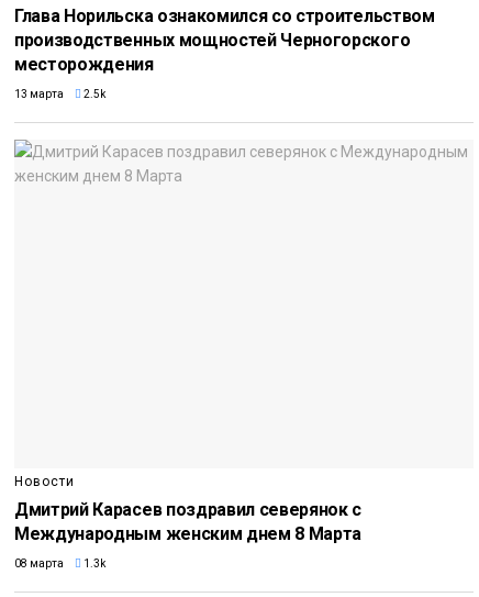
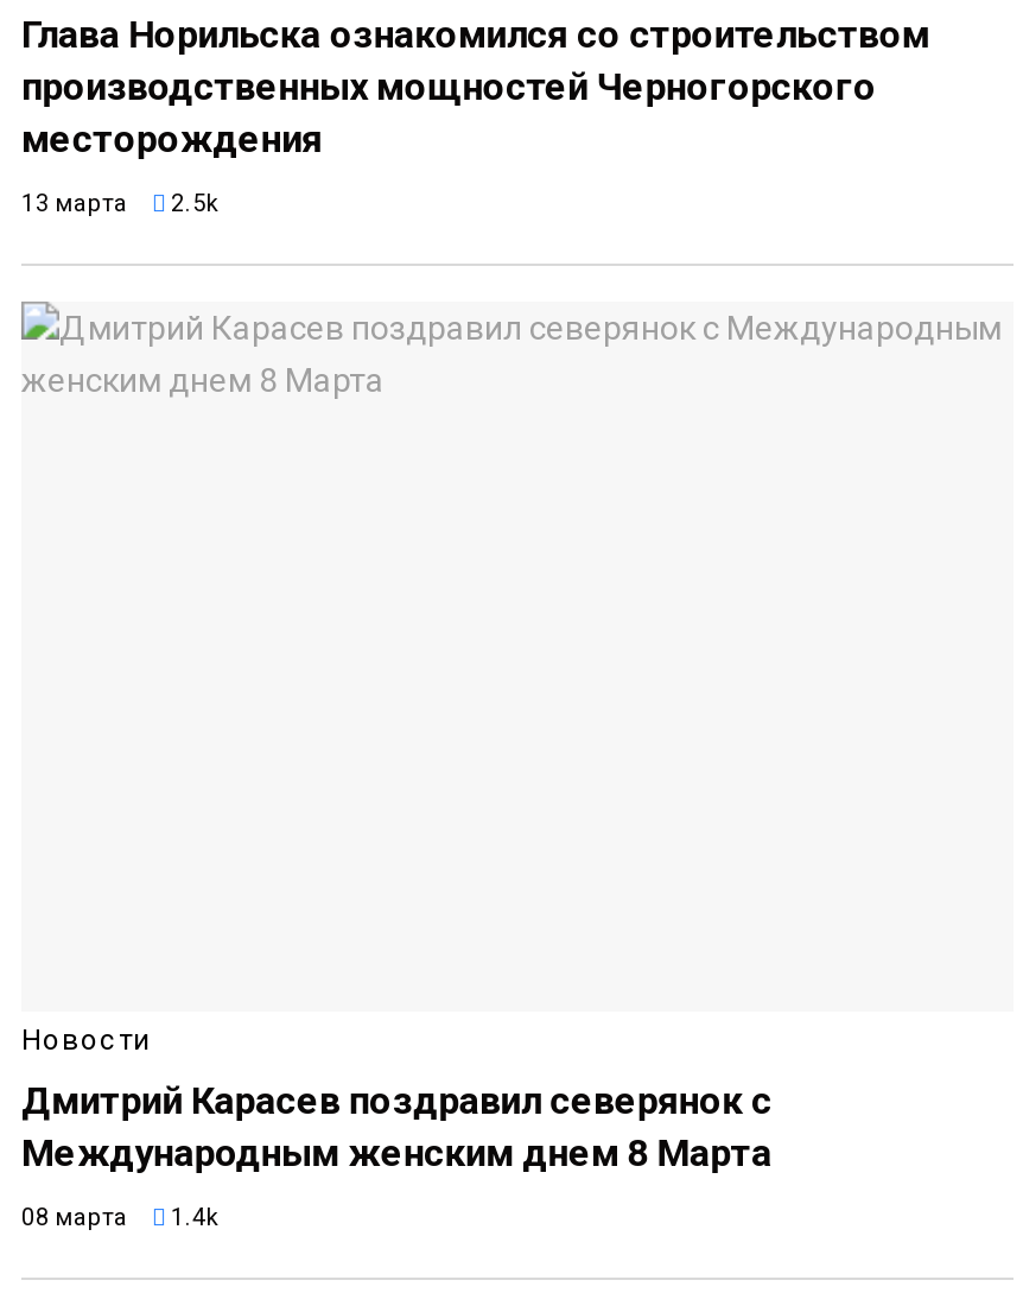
[14,557,105,569] 08 марта 1.3k -> [21,1204,218,1230] 08 марта 1.4k

